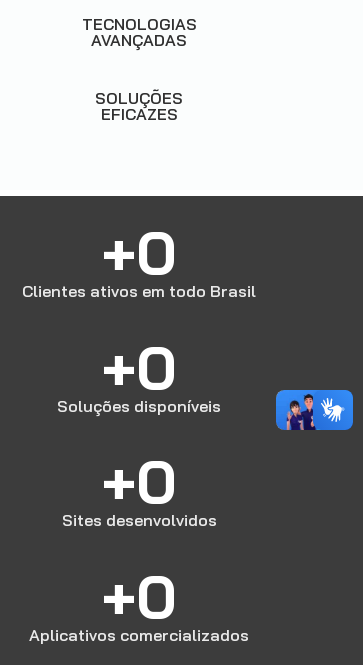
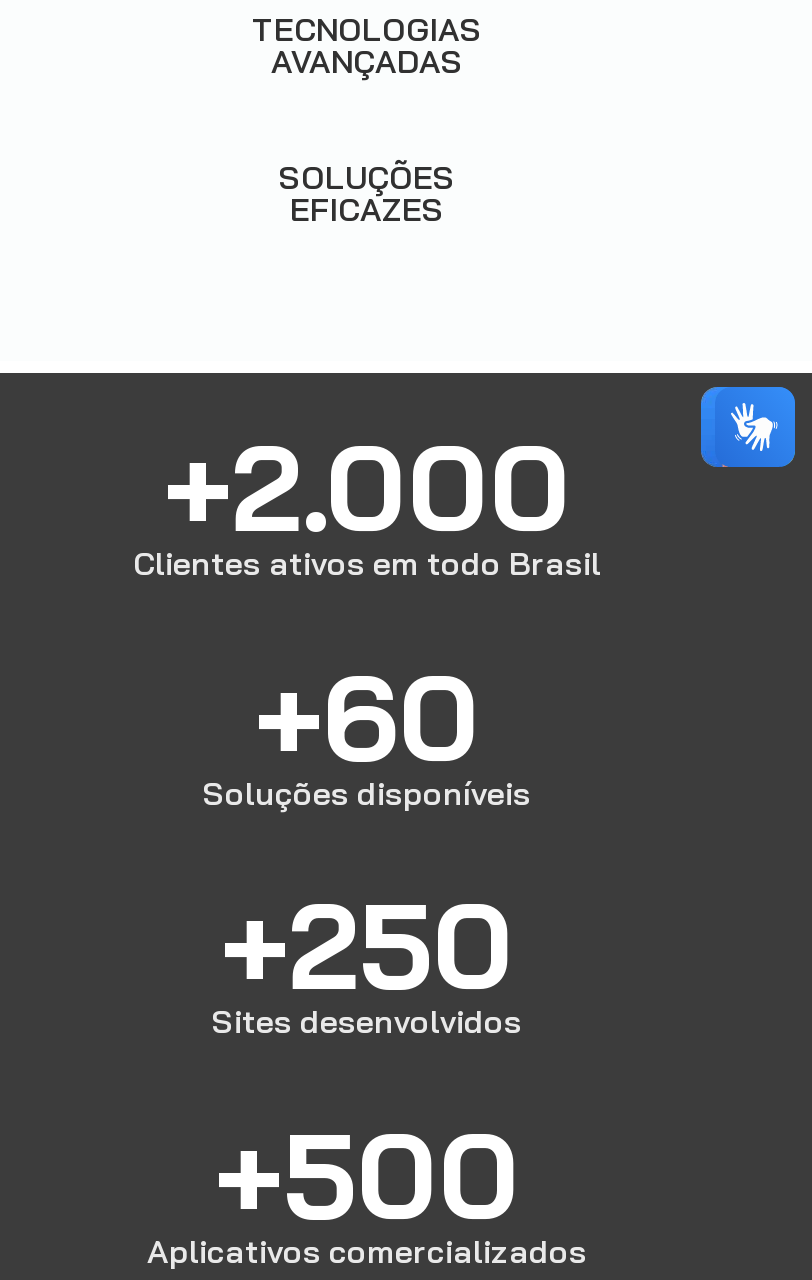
none -> [699,385,797,469] [image]
[101,215,176,290] +0 -> [163,412,571,562] +2.000
[101,330,176,405] +0 -> [254,641,480,791] +60
[275,389,354,431] [image] -> none
[101,444,176,519] +0 -> [220,869,514,1019] +250
[101,559,176,634] +0 -> [214,1098,520,1248] +500

